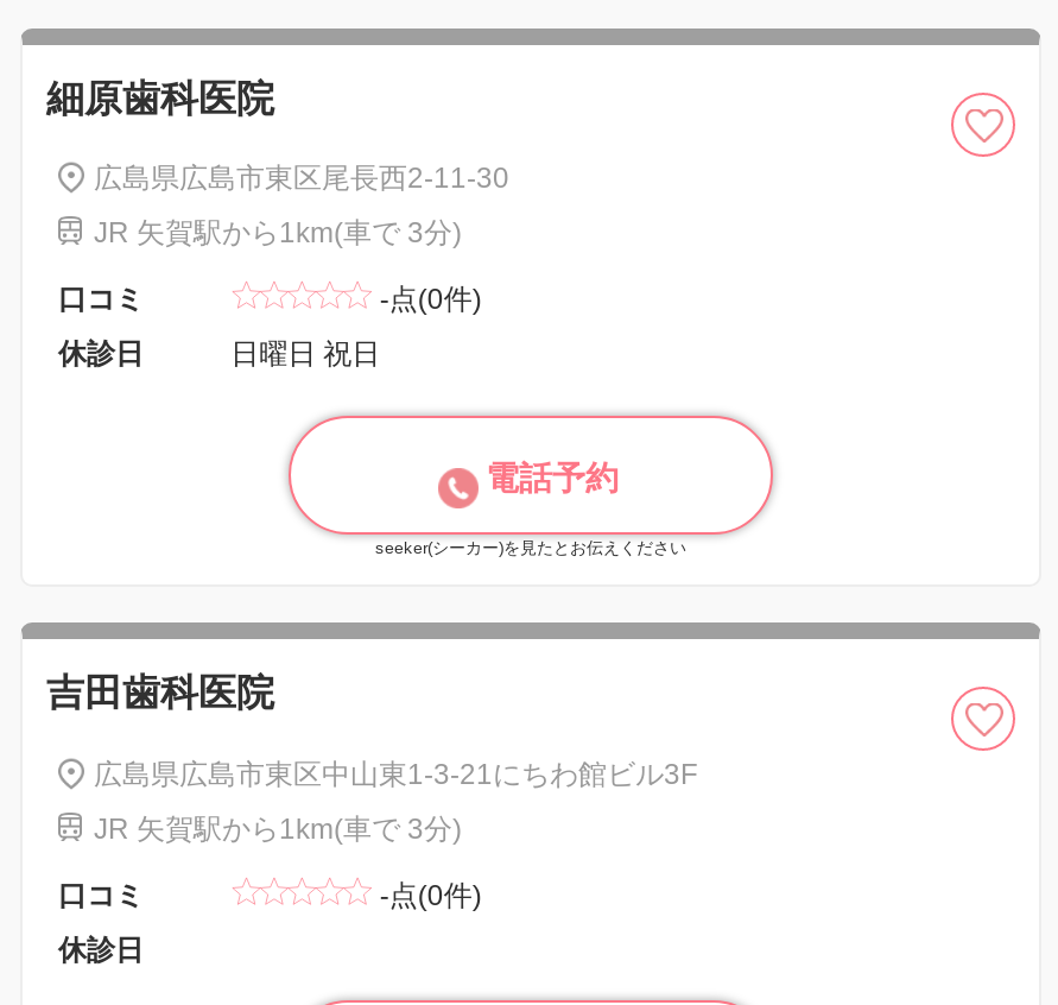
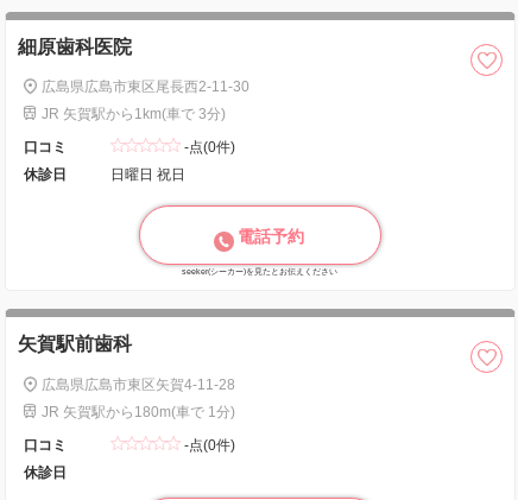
[46,672,274,713] 吉田歯科医院 -> [18,334,132,354] 矢賀駅前歯科
[94,757,697,790] 広島県広島市東区中山東1-3-21にちわ館ビル3F -> [42,376,235,393] 広島県広島市東区矢賀4-11-28
[94,811,462,845] JR 矢賀駅から1km(車で 3分) -> [42,403,235,420] JR 矢賀駅から180m(車で 1分)

